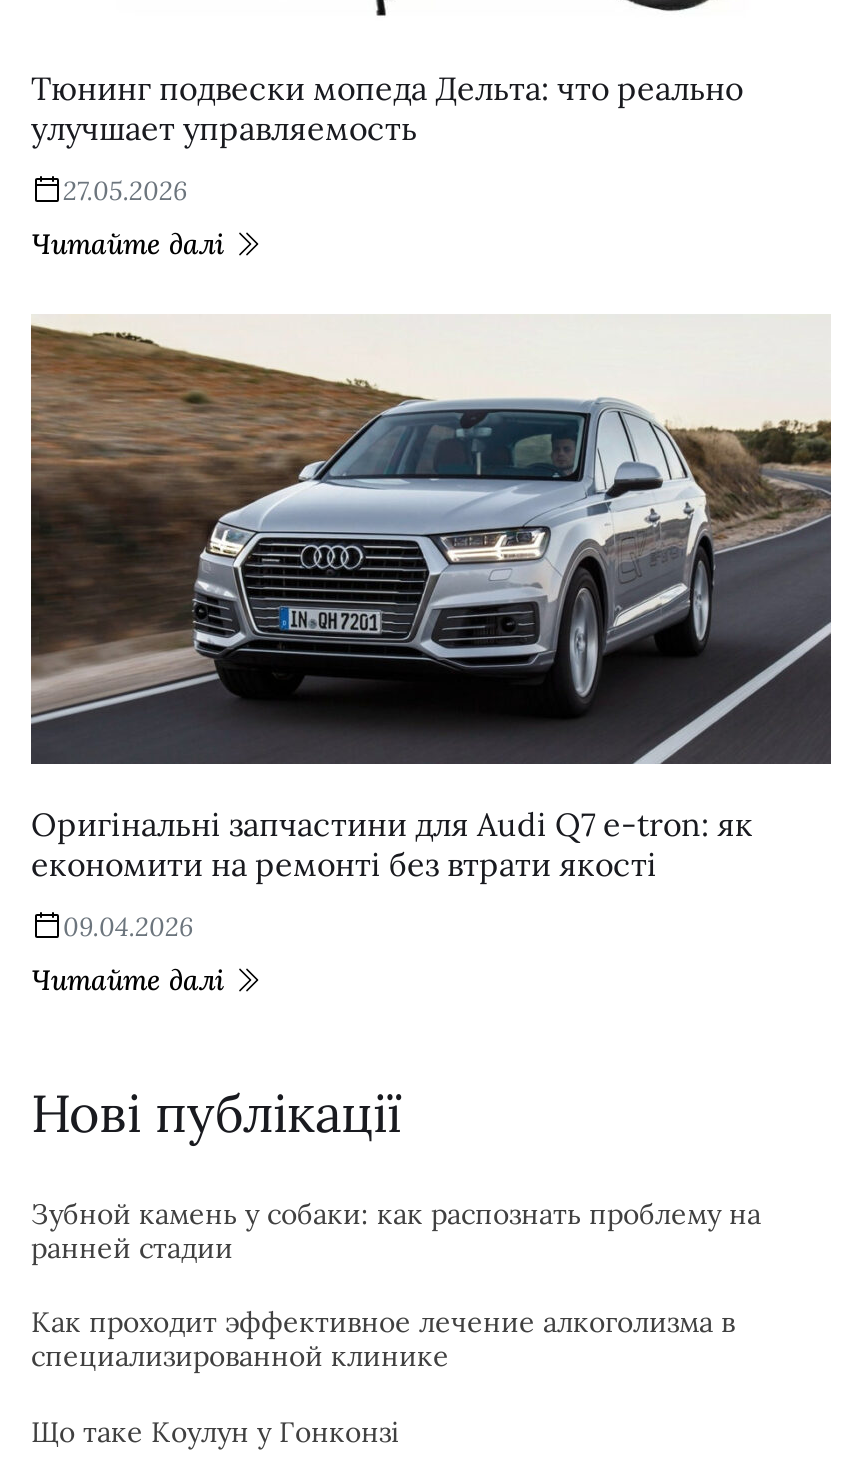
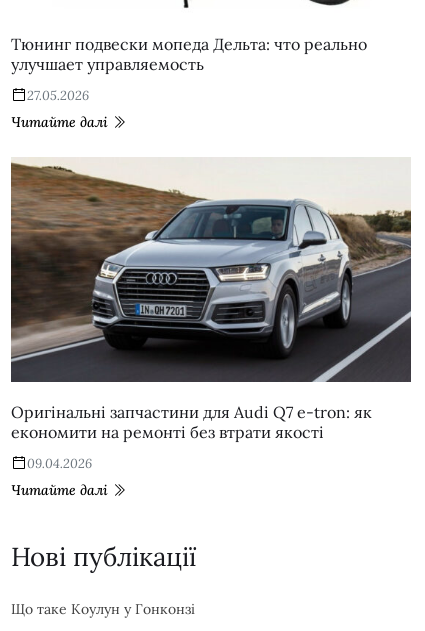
[31,1197,761,1375] Зубной камень у собаки: как распознать проблему на | ранней стадии | Как проходит эффективное лечение алкоголизма в | специализированной клинике -> none

